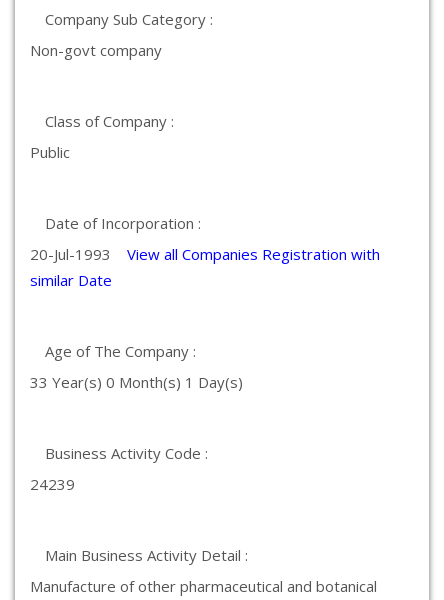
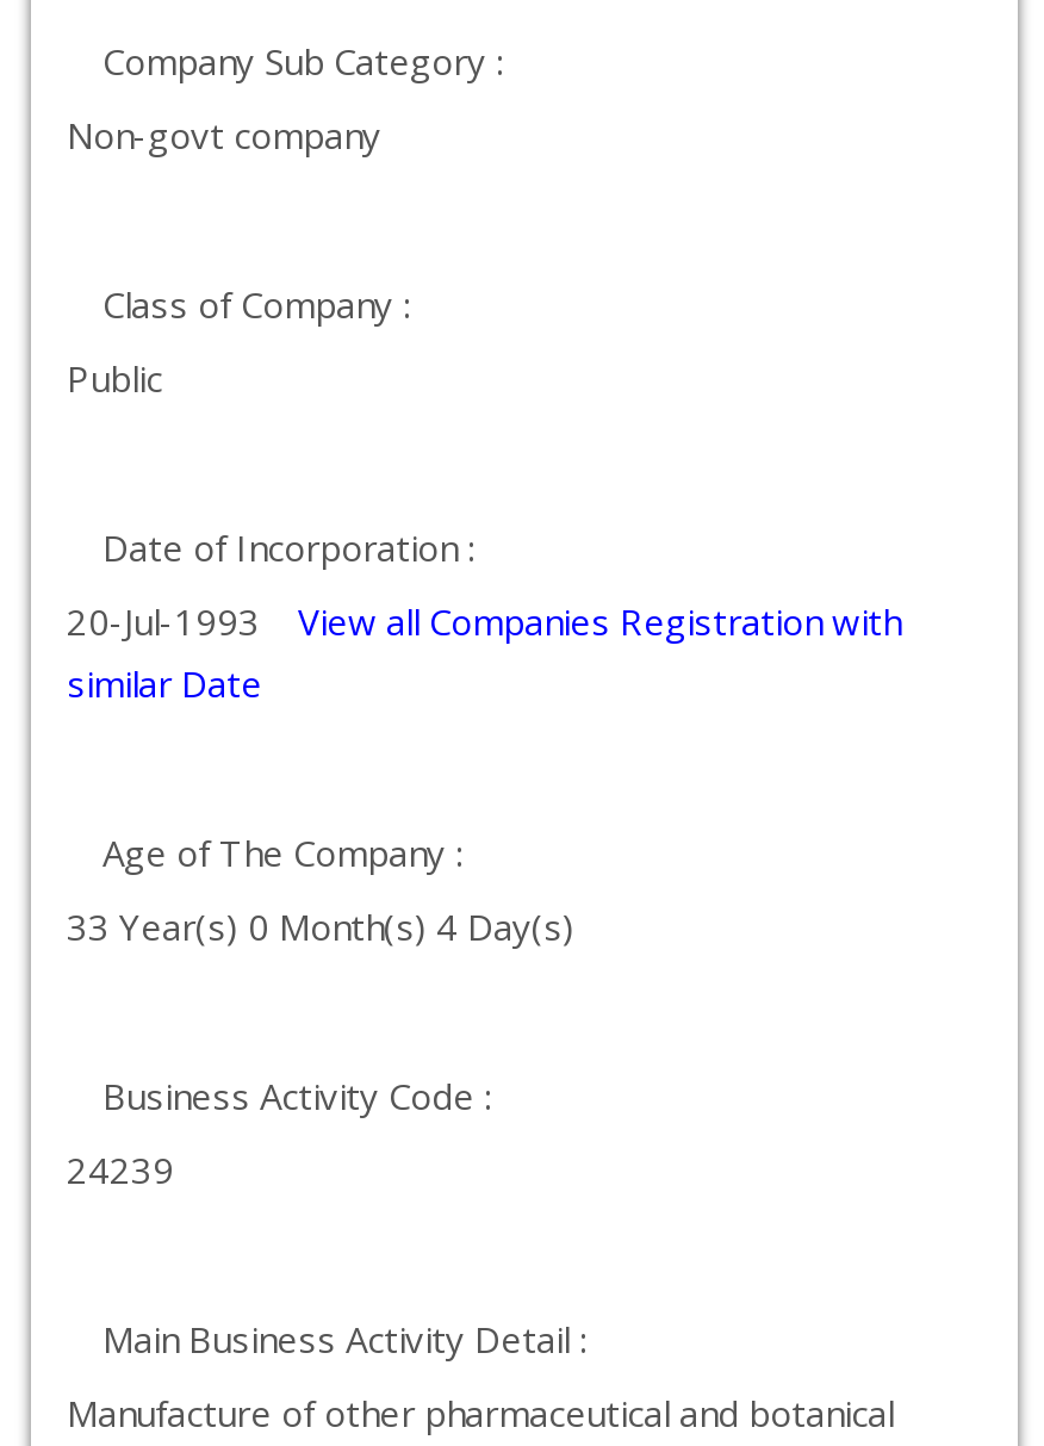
[30,372,243,392] 33 Year(s) 0 Month(s) 1 Day(s) -> [67,902,574,950] 33 Year(s) 0 Month(s) 4 Day(s)

